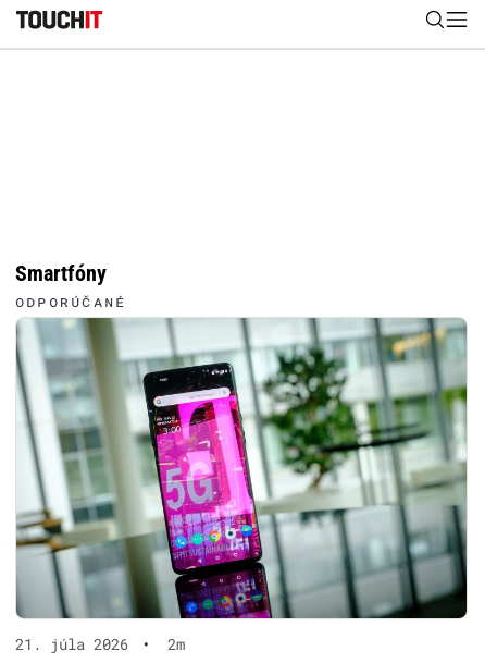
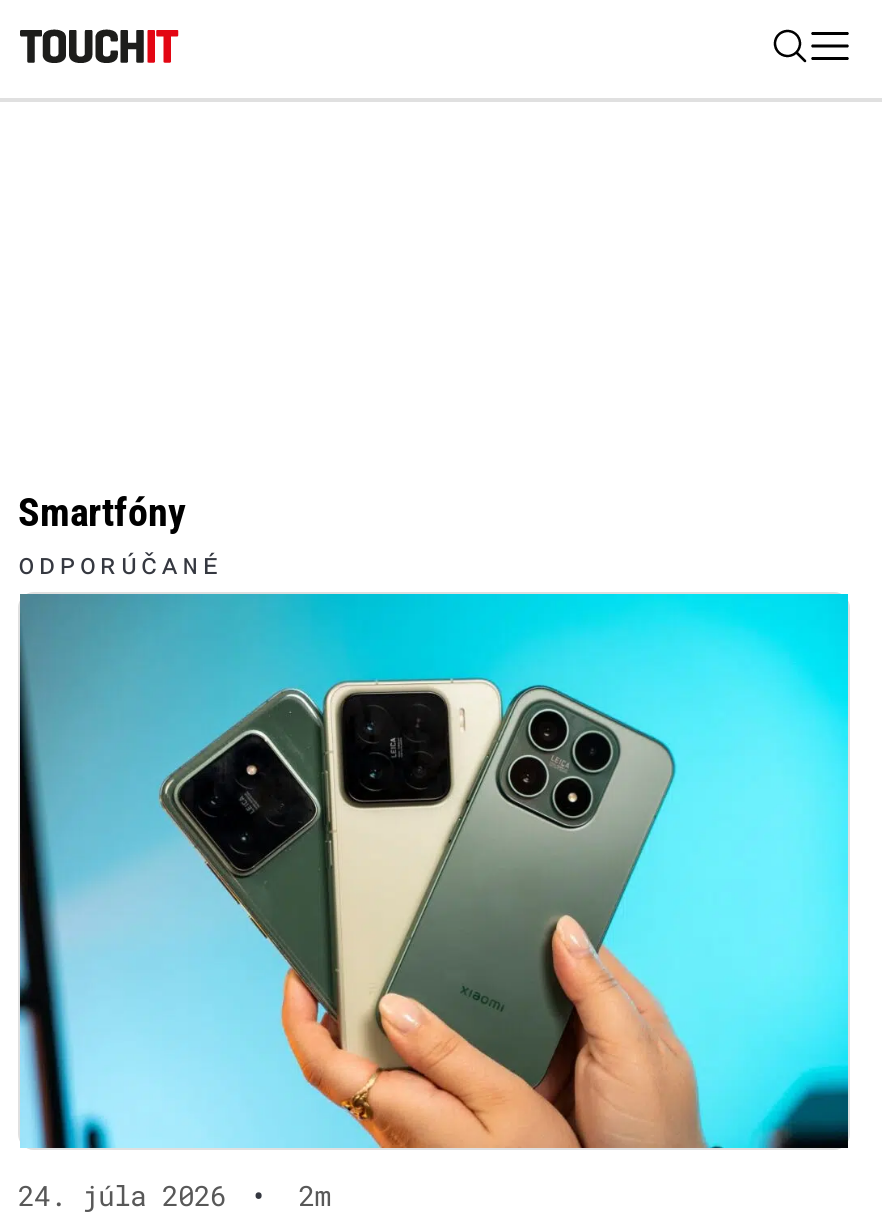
[15,317,468,654] [image] | 21. júla 2026 -> [18,592,850,1213] [image] | 24. júla 2026

